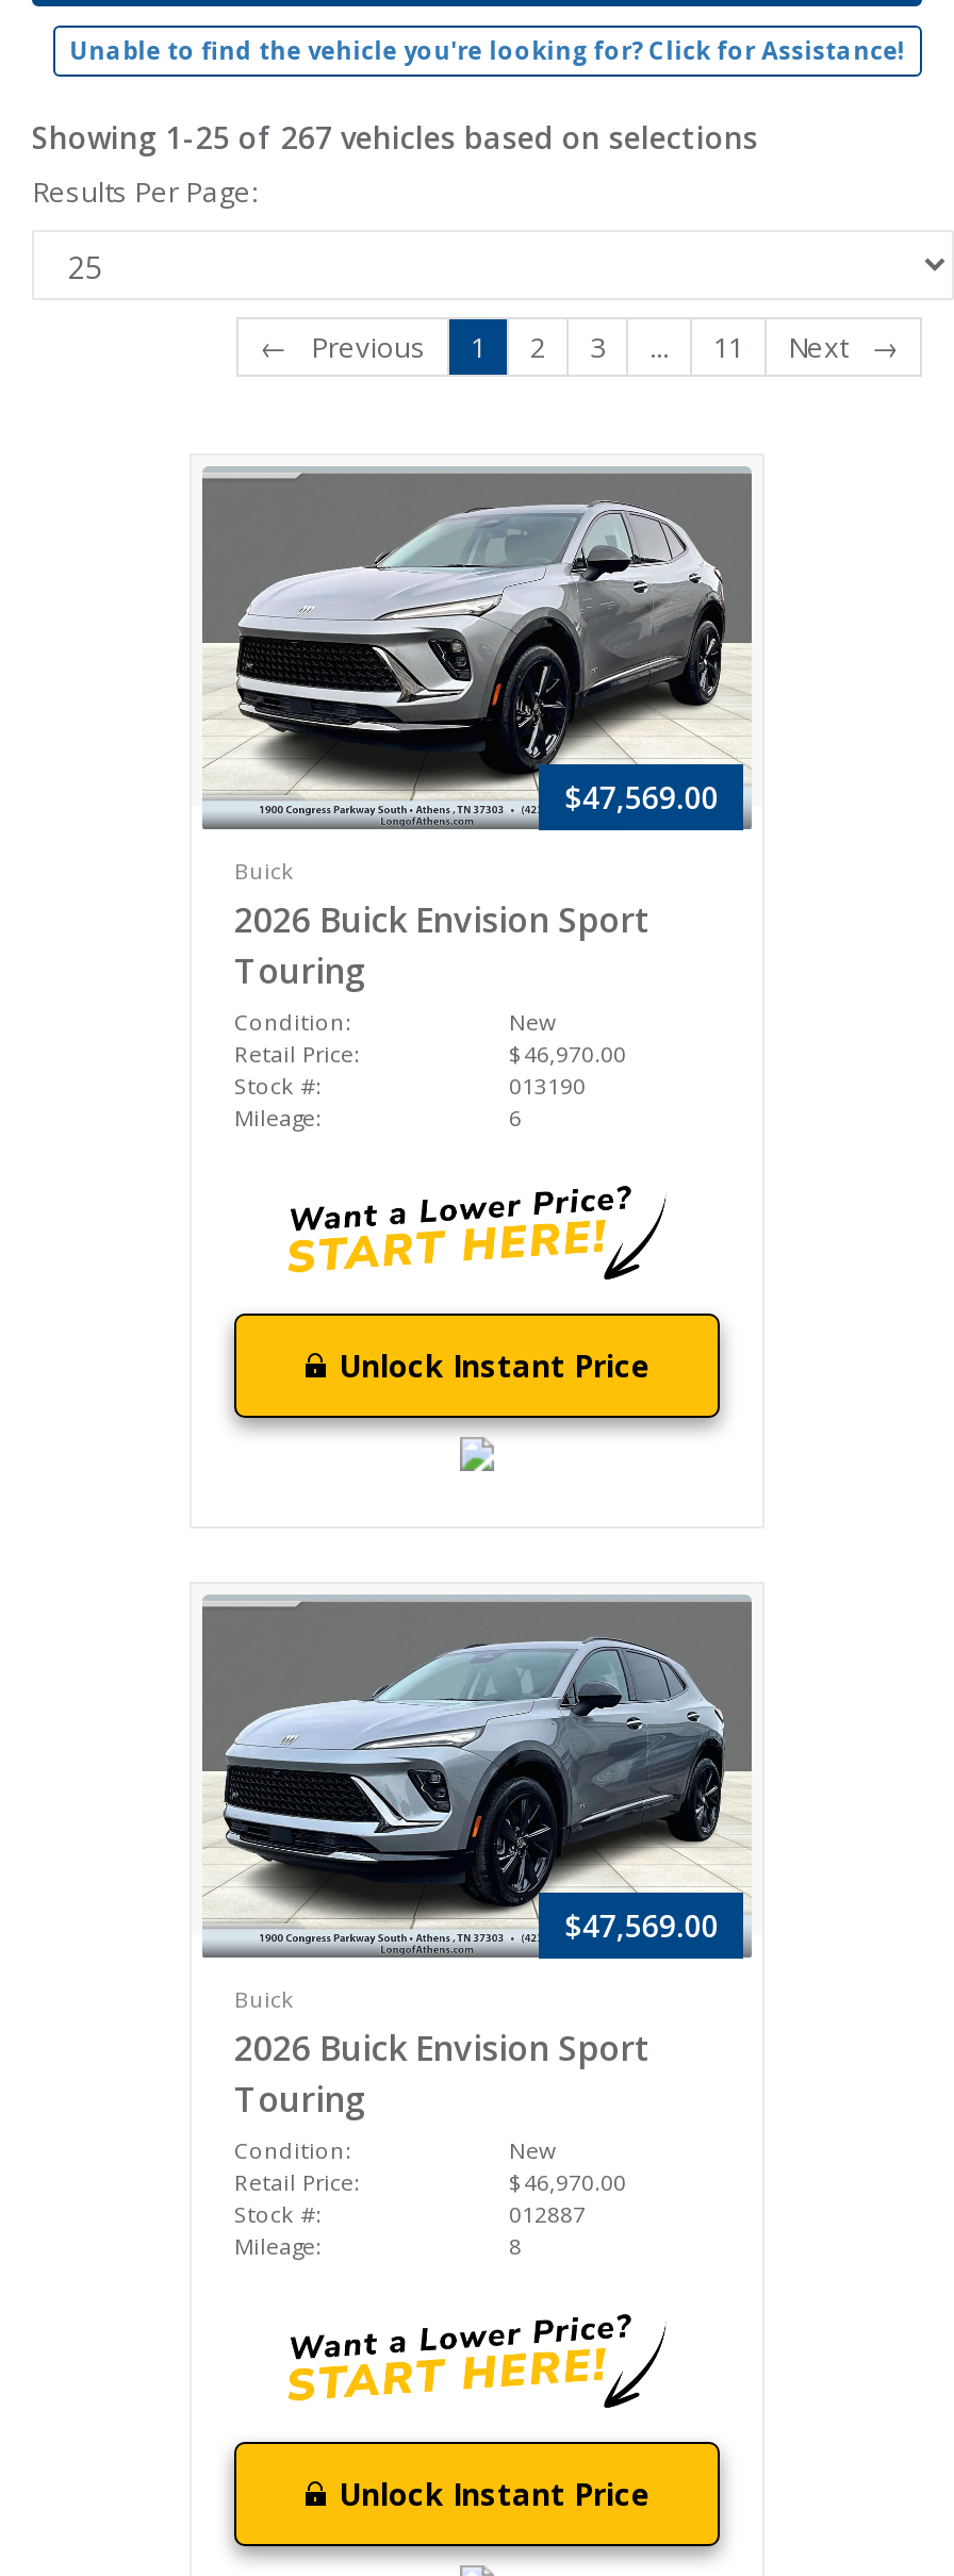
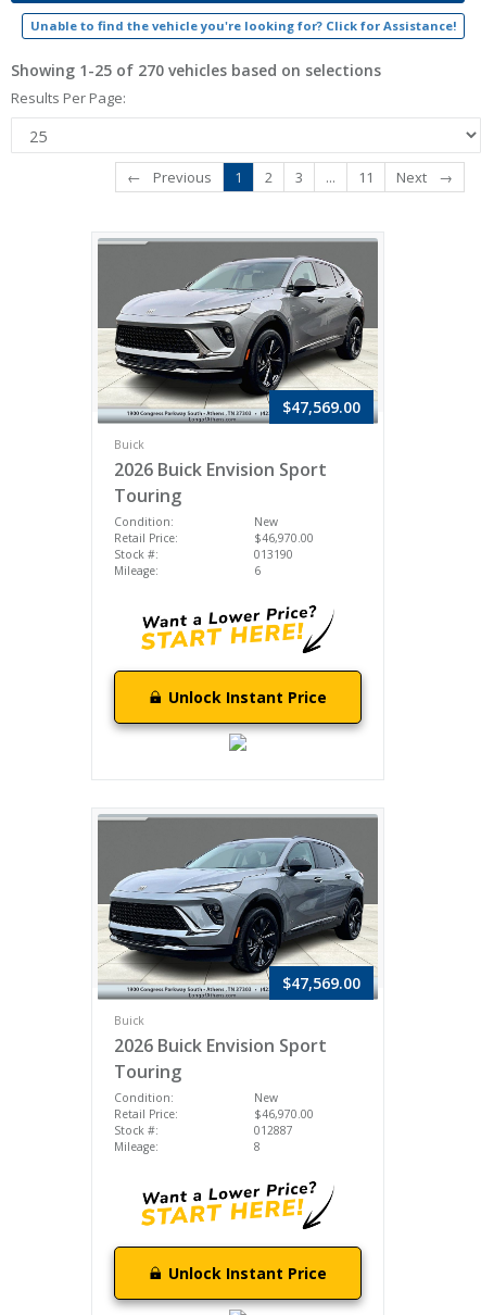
[32,118,758,158] Showing 1-25 of 267 vehicles based on selections -> [11,60,381,81] Showing 1-25 of 270 vehicles based on selections

